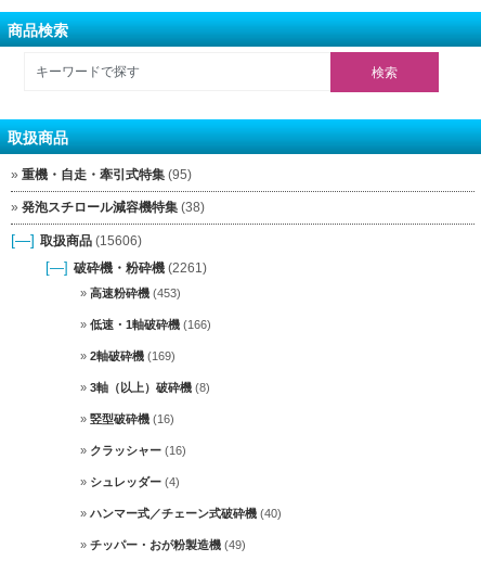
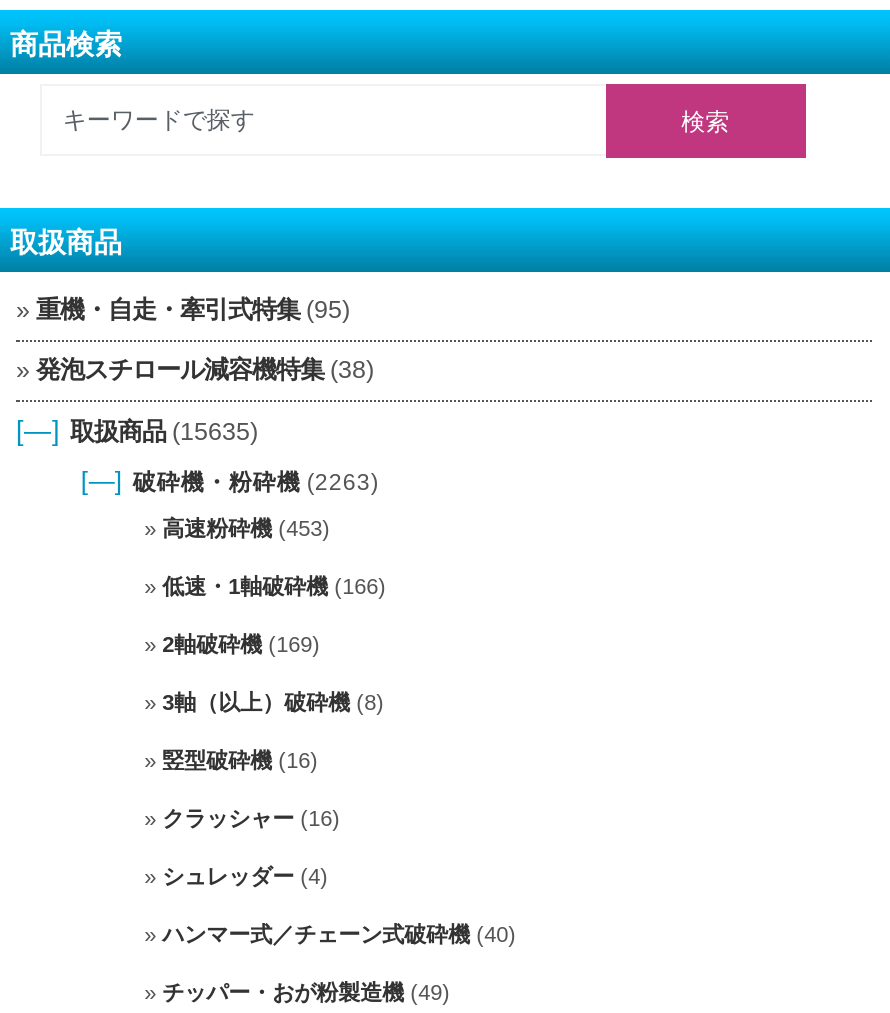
[11,232,142,248] [—] 取扱商品(15606) -> [16,415,258,445] [—] 取扱商品(15635)
[46,259,207,275] [—] 破砕機・粉砕機(2261) -> [81,465,379,495] [—] 破砕機・粉砕機(2263)

